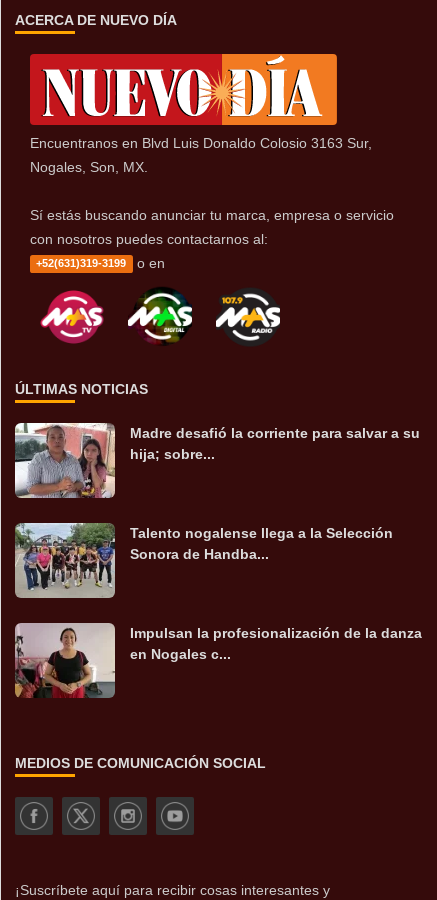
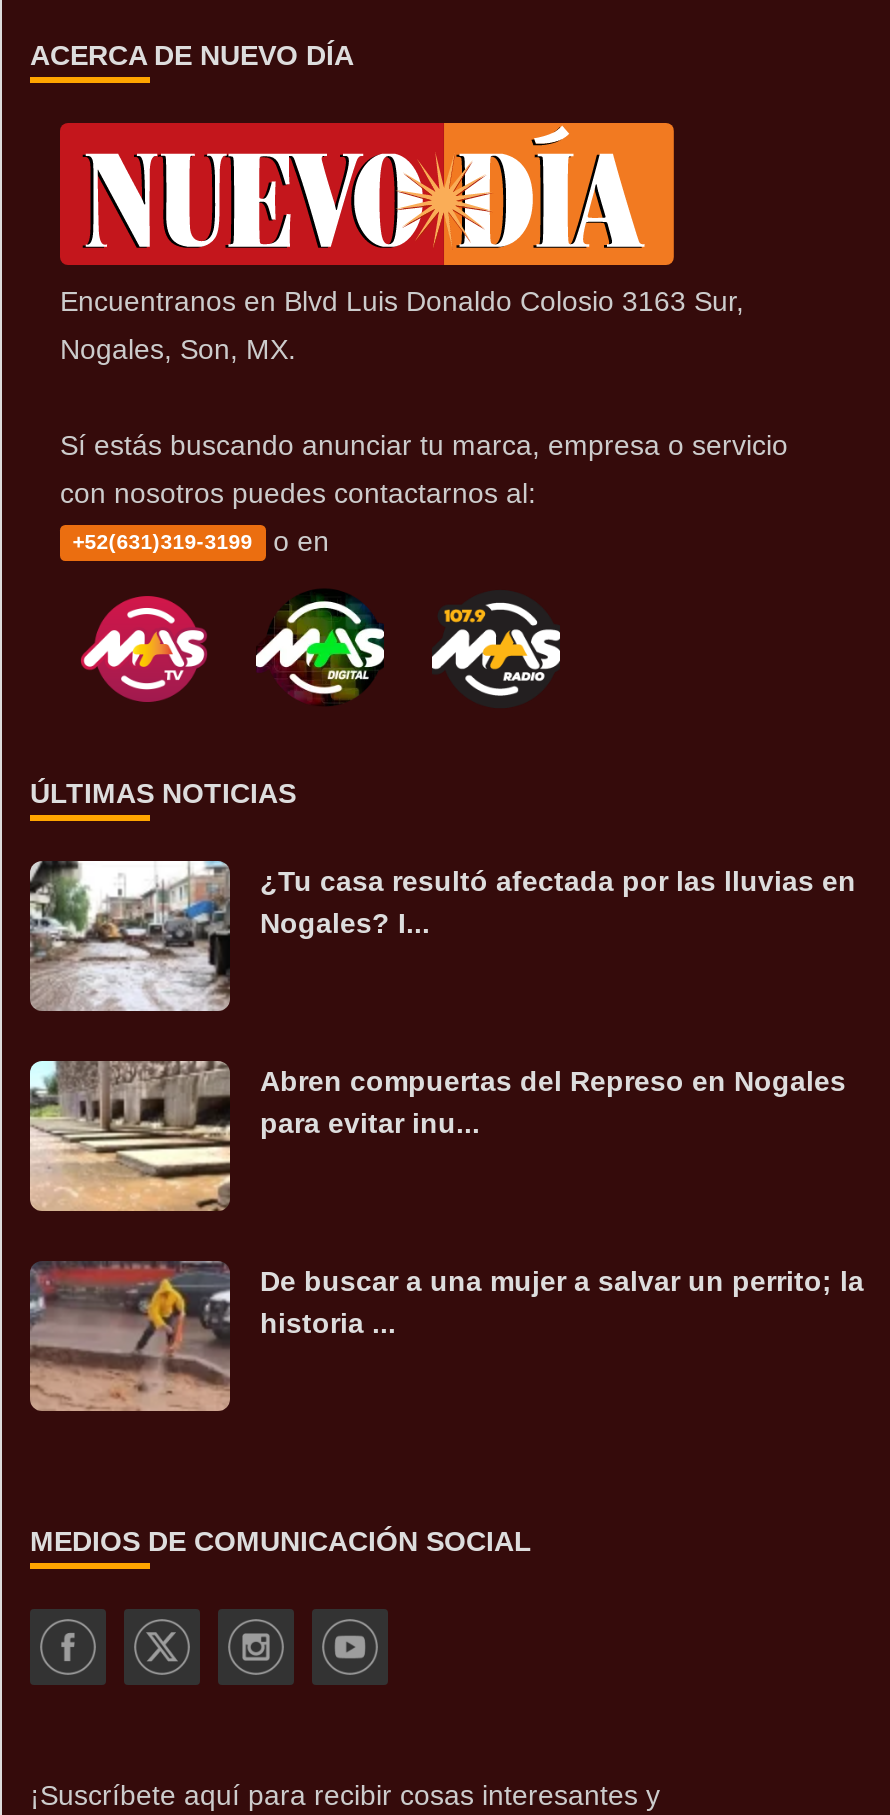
[14,422,420,498] [image] | Madre desafió la corriente para salvar a su | hija; sobre... -> [28,861,856,1013] [image] | ¿Tu casa resultó afectada por las lluvias en | Nogales? I...
[15,523,393,598] [image] | Talento nogalense llega a la Selección | Sonora de Handba... -> [28,1061,846,1211] [image] | Abren compuertas del Represo en Nogales | para evitar inu...
[15,622,422,698] [image] | Impulsan la profesionalización de la danza | en Nogales c... -> [30,1261,864,1413] [image] | De buscar a una mujer a salvar un perrito; la | historia ...

